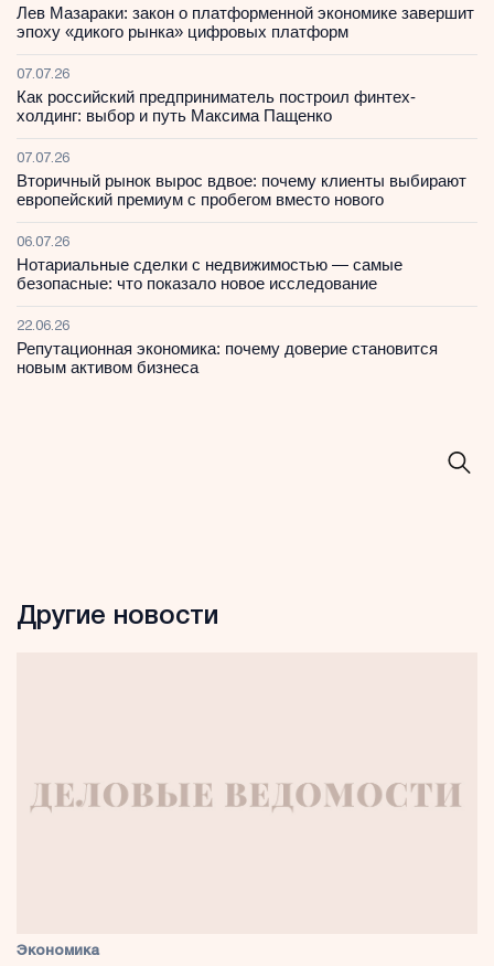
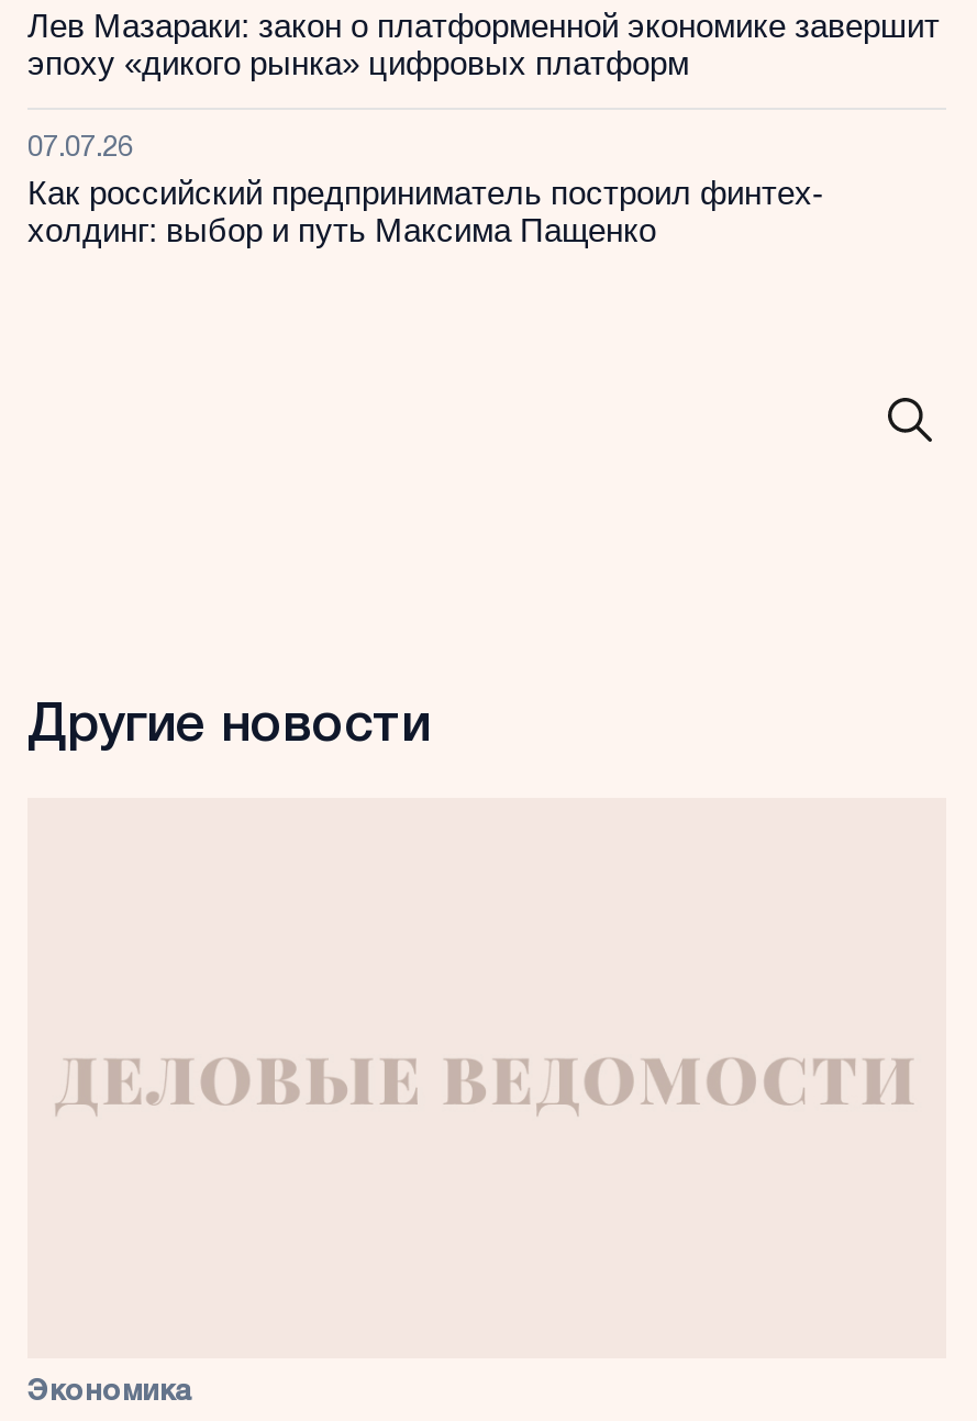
[17,152,466,376] 07.07.26 | Вторичный рынок вырос вдвое: почему клиенты выбирают | европейский премиум с пробегом вместо нового | 06.07.26 | Нотариальные сделки с недвижимостью — самые | безопасные: что показало новое исследование | 22.06.26 | Репутационная экономика: почему доверие становится | новым активом бизнеса -> none

